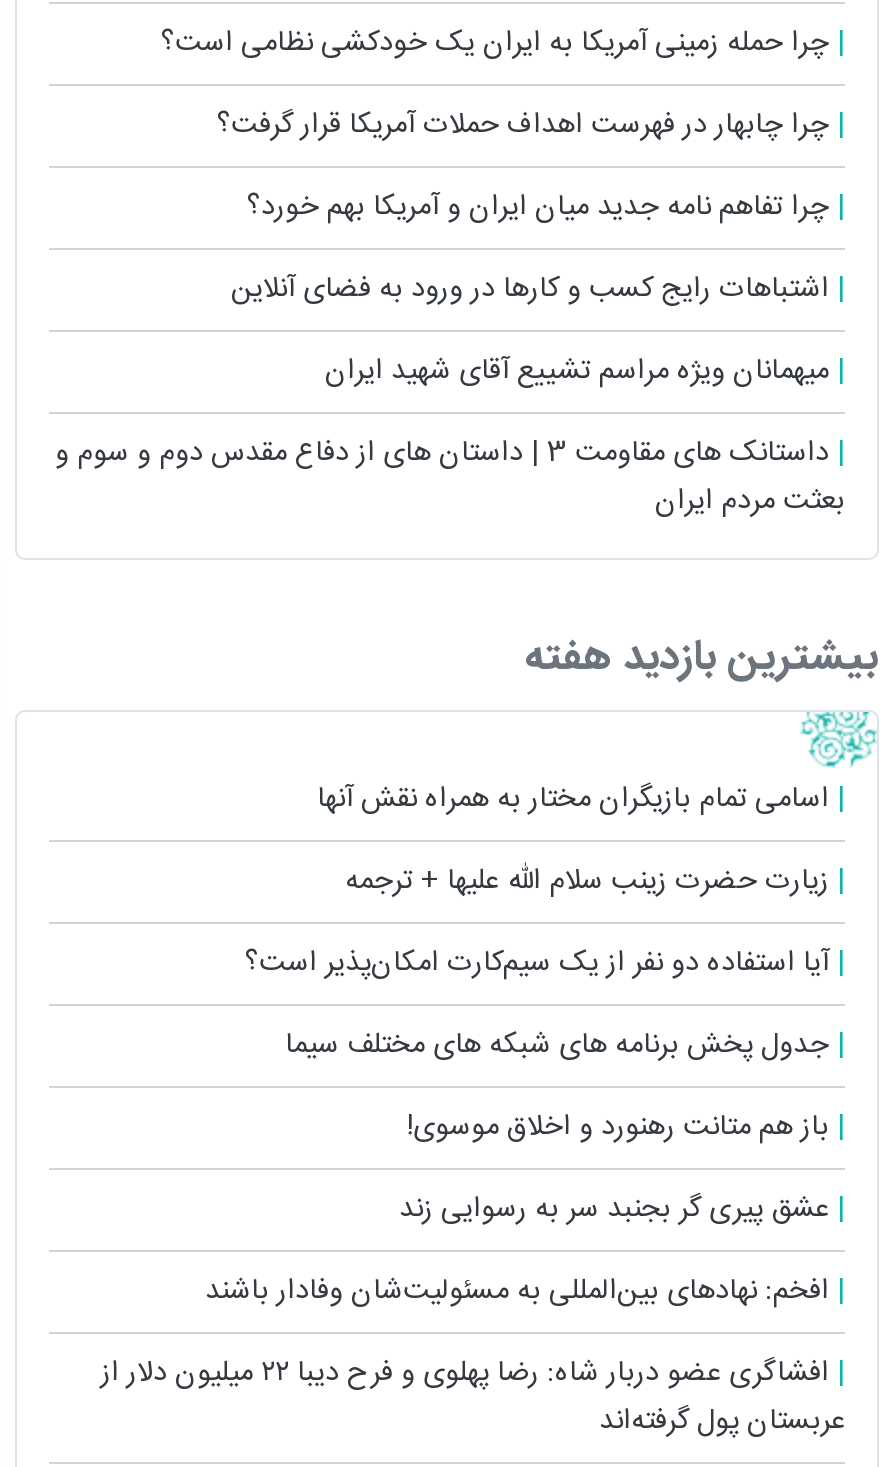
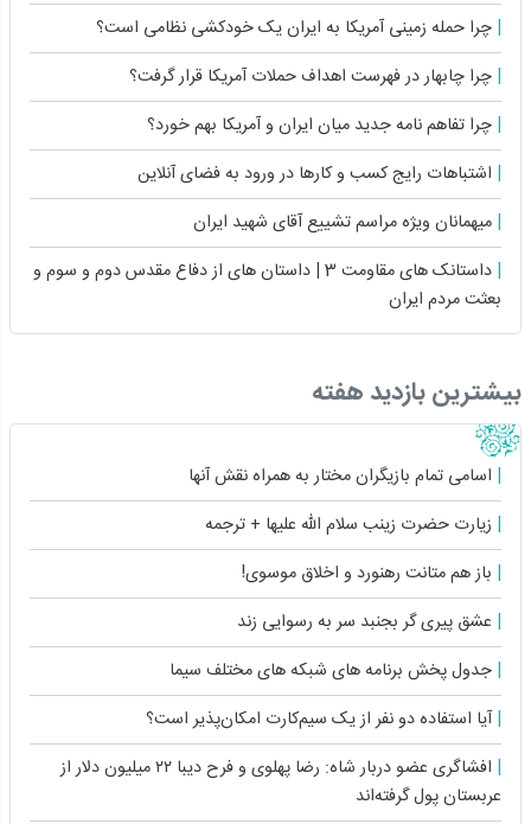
moved [245,940,837,1070] -> [146,657,497,734]: جدول پخش برنامه های شبکه های مختلف سیما | آیا استفاده دو نفر از یک سیم‌کارت امکان‌پذیر است؟
moved [399,1104,837,1234] -> [237,560,497,637]: باز هم متانت رهنورد و اخلاق موسوی! | عشق پیری گر بجنبد سر به رسوایی زند
[205,1268,837,1316] افخم: نهادهای بین‌المللی به مسئولیت‌شان وفادار باشند -> none

